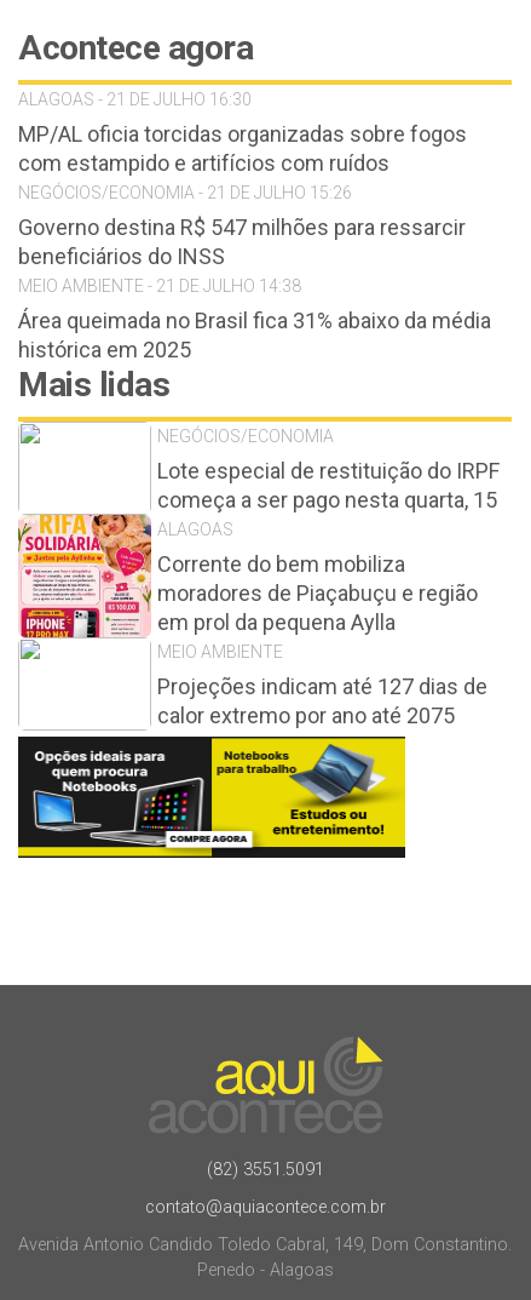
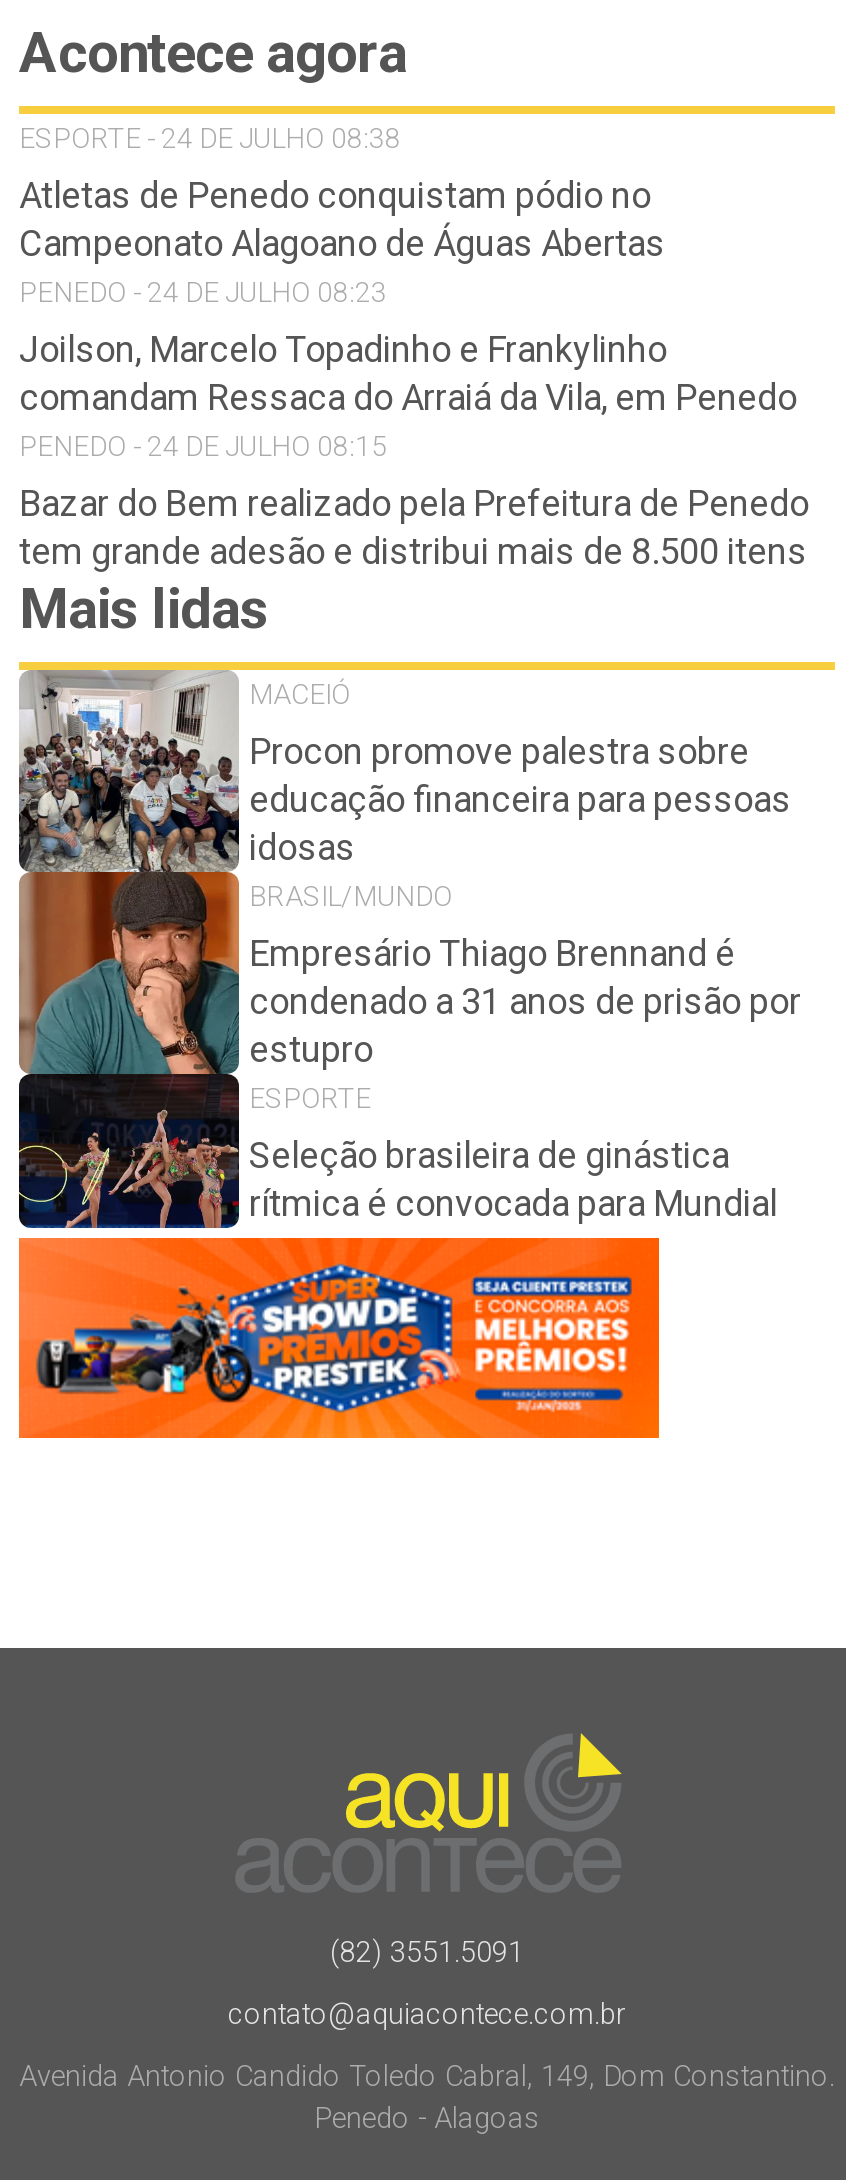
[18,90,252,109] ALAGOAS - 21 DE JULHO 16:30 -> [19,122,401,154] ESPORTE - 24 DE JULHO 08:38
[18,121,467,202] MP/AL oficia torcidas organizadas sobre fogos | com estampido e artifícios com ruídos | NEGÓCIOS/ECONOMIA - 21 DE JULHO 15:26 -> [19,174,665,308] Atletas de Penedo conquistam pódio no | Campeonato Alagoano de Águas Abertas | PENEDO - 24 DE JULHO 08:23
[18,214,466,296] Governo destina R$ 547 milhões para ressarcir | beneficiários do INSS | MEIO AMBIENTE - 21 DE JULHO 14:38 -> [19,328,797,462] Joilson, Marcelo Topadinho e Frankylinho | comandam Ressaca do Arraiá da Vila, em Penedo | PENEDO - 24 DE JULHO 08:15
[18,308,491,362] Área queimada no Brasil fica 31% abaixo da média | histórica em 2025 -> [19,482,809,572] Bazar do Bem realizado pela Prefeitura de Penedo | tem grande adesão e distribui mais de 8.500 itens
[17,422,406,859] [image] | NEGÓCIOS/ECONOMIA -> [17,670,661,1440] [image] | MACEIÓ
[157,458,500,539] Lote especial de restituição do IRPF | começa a ser pago nesta quarta, 15 | ALAGOAS -> [249,730,791,912] Procon promove palestra sobre | educação financeira para pessoas | idosas | BRASIL/MUNDO
[157,551,478,662] Corrente do bem mobiliza | moradores de Piaçabuçu e região | em prol da pequena Aylla | MEIO AMBIENTE -> [249,932,801,1114] Empresário Thiago Brennand é | condenado a 31 anos de prisão por | estupro | ESPORTE
[157,674,487,728] Projeções indicam até 127 dias de | calor extremo por ano até 2075 -> [249,1134,777,1224] Seleção brasileira de ginástica | rítmica é convocada para Mundial

